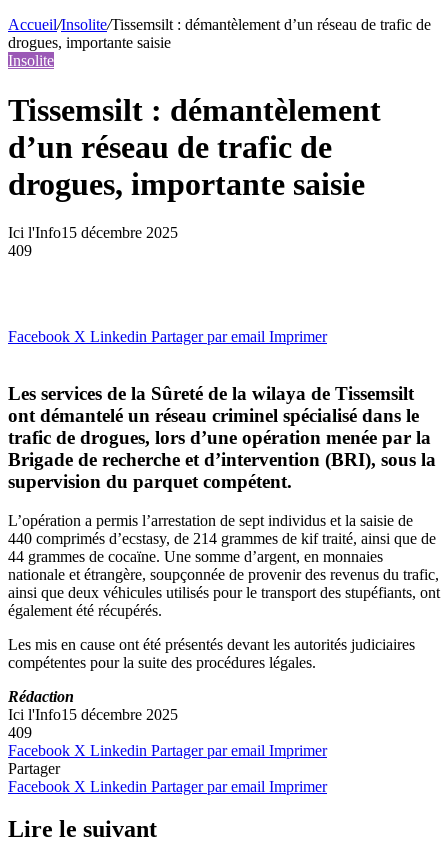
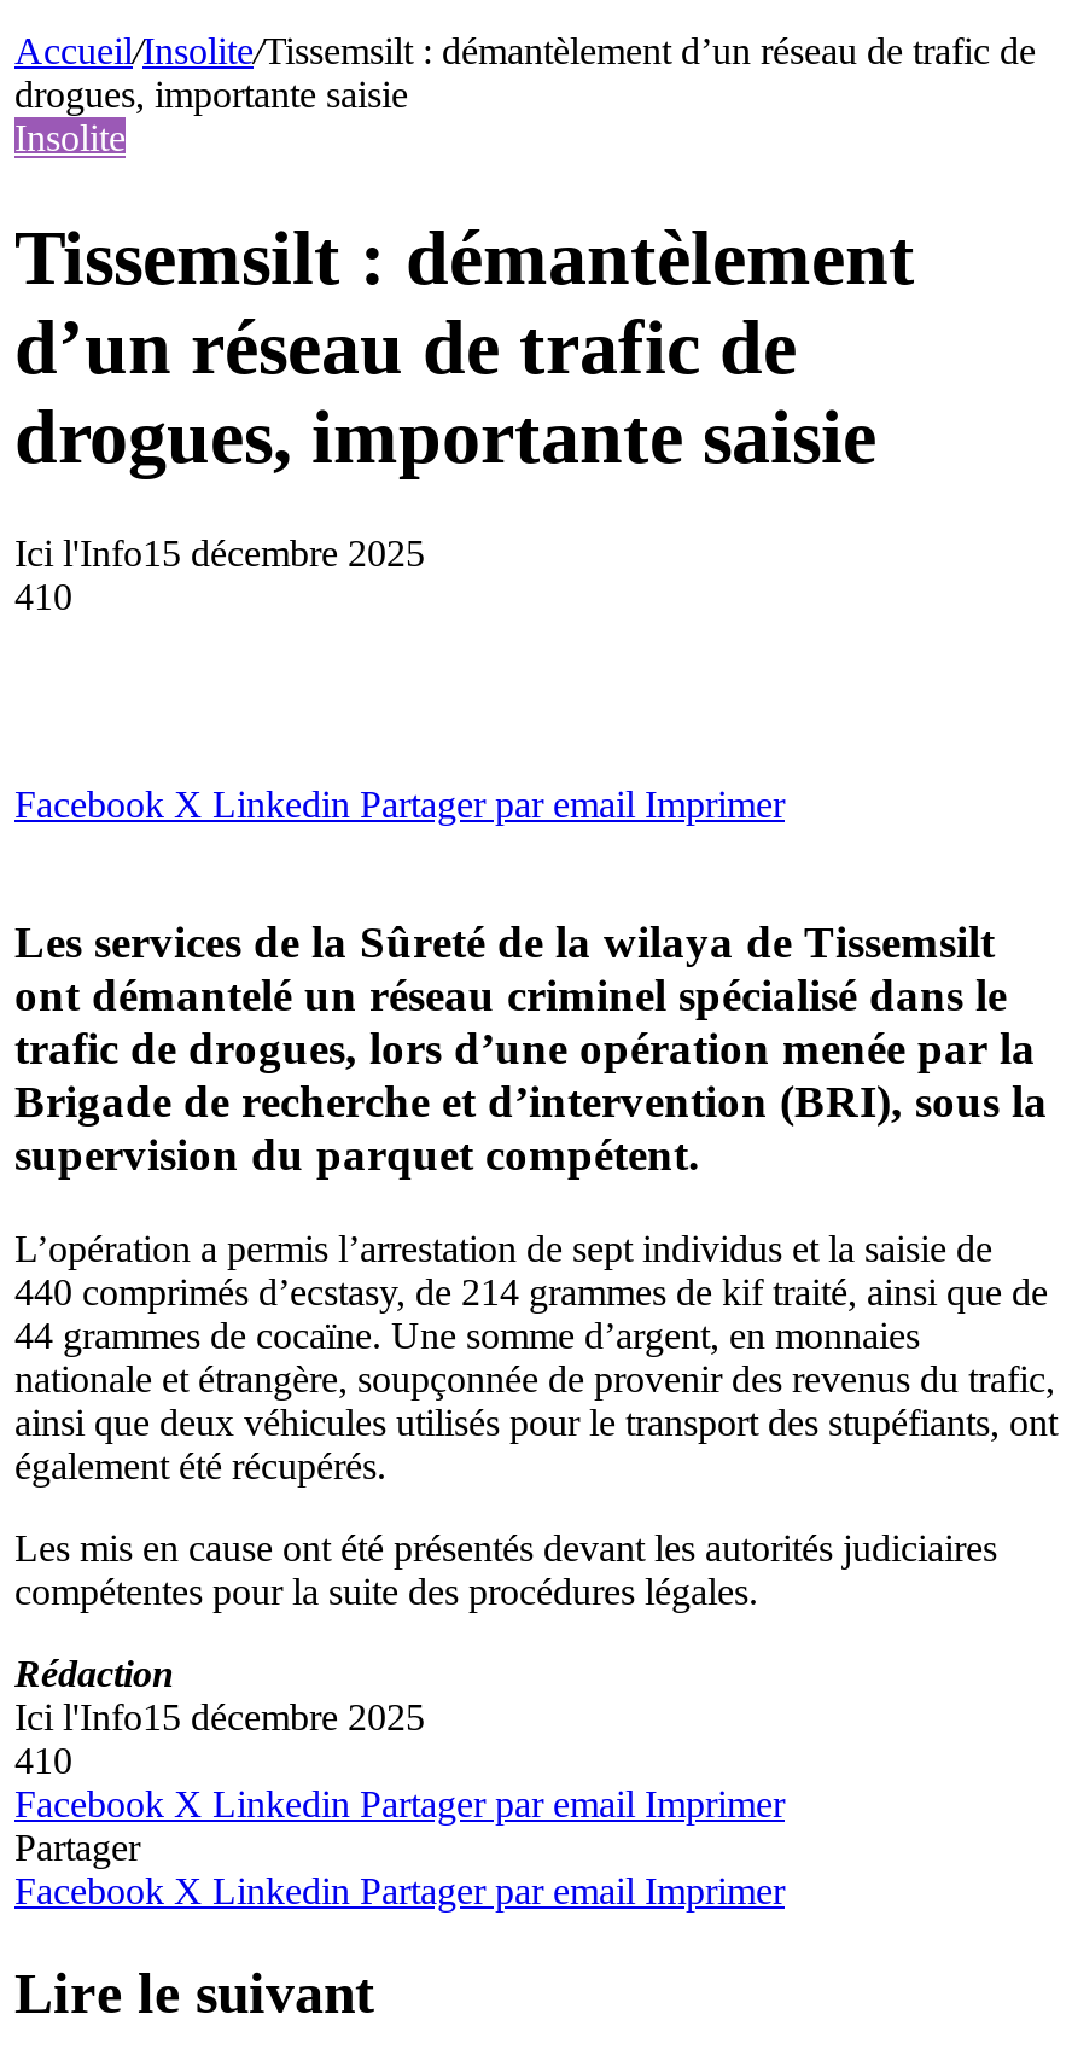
[8,242,32,259] 409 -> [14,576,72,617] 410
[8,724,32,741] 409 -> [14,1739,72,1780] 410

